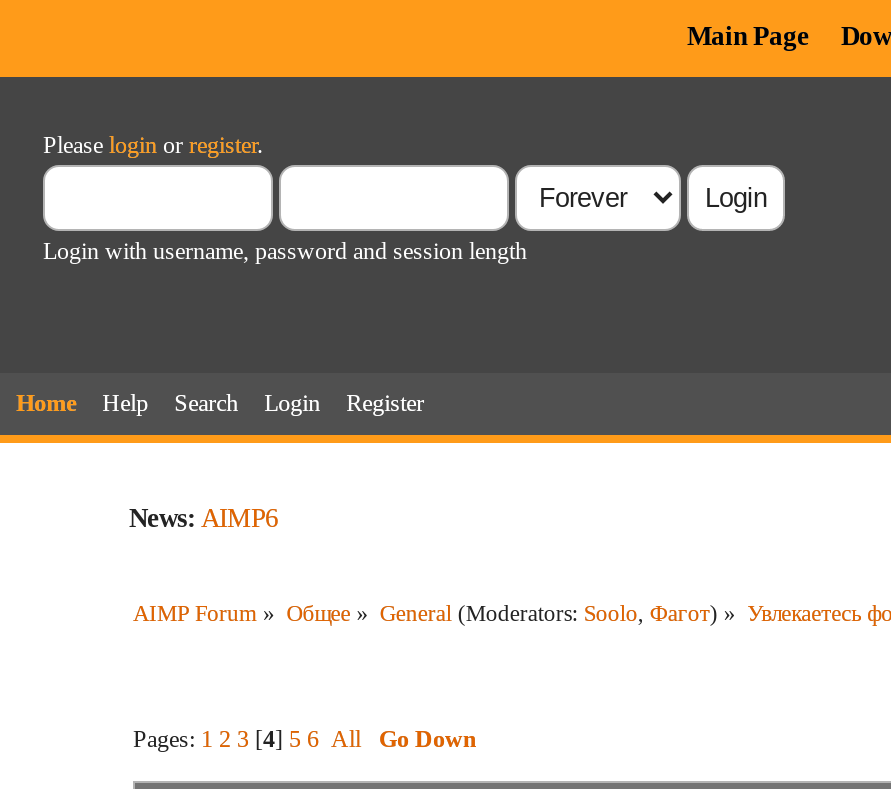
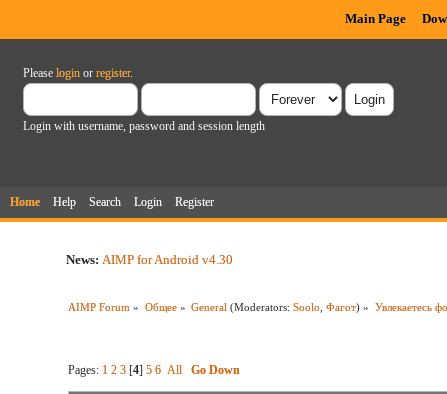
[129,503,279,533] News: AIMP6 -> [66,252,233,267] News: AIMP for Android v4.30

